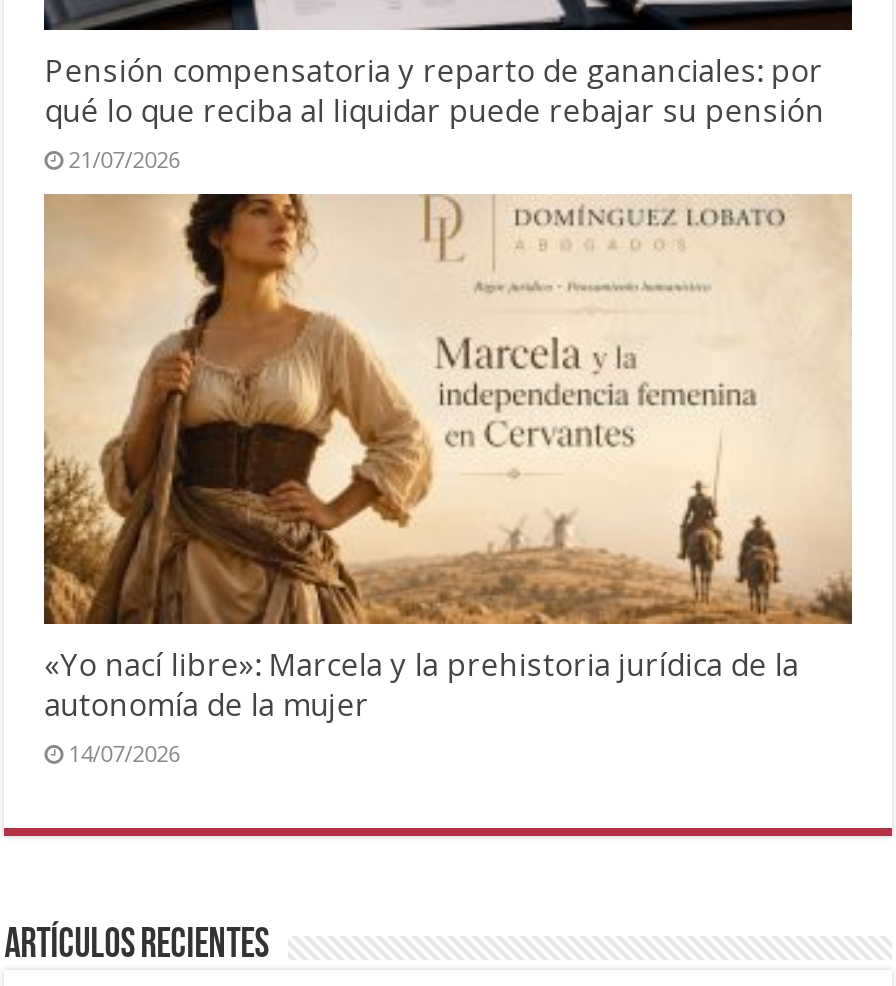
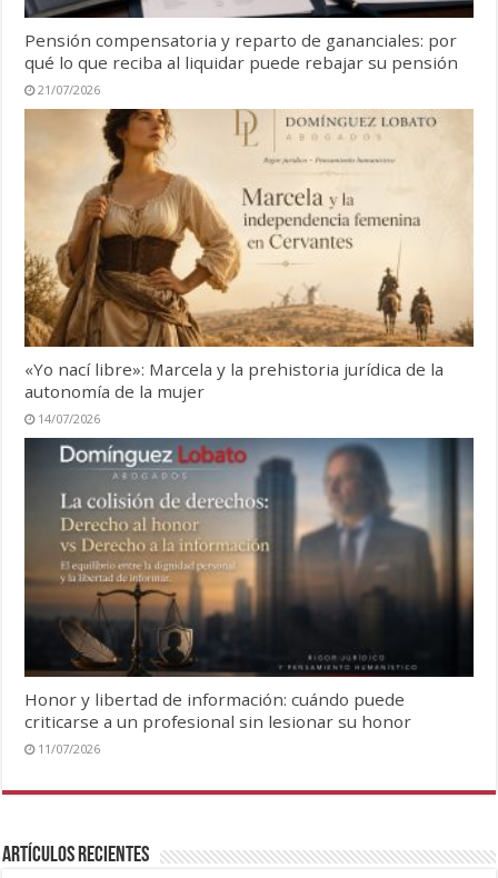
none -> [23,437,475,757] [image] | Honor y libertad de información: cuándo puede | criticarse a un profesional sin lesionar su honor | 11/07/2026

